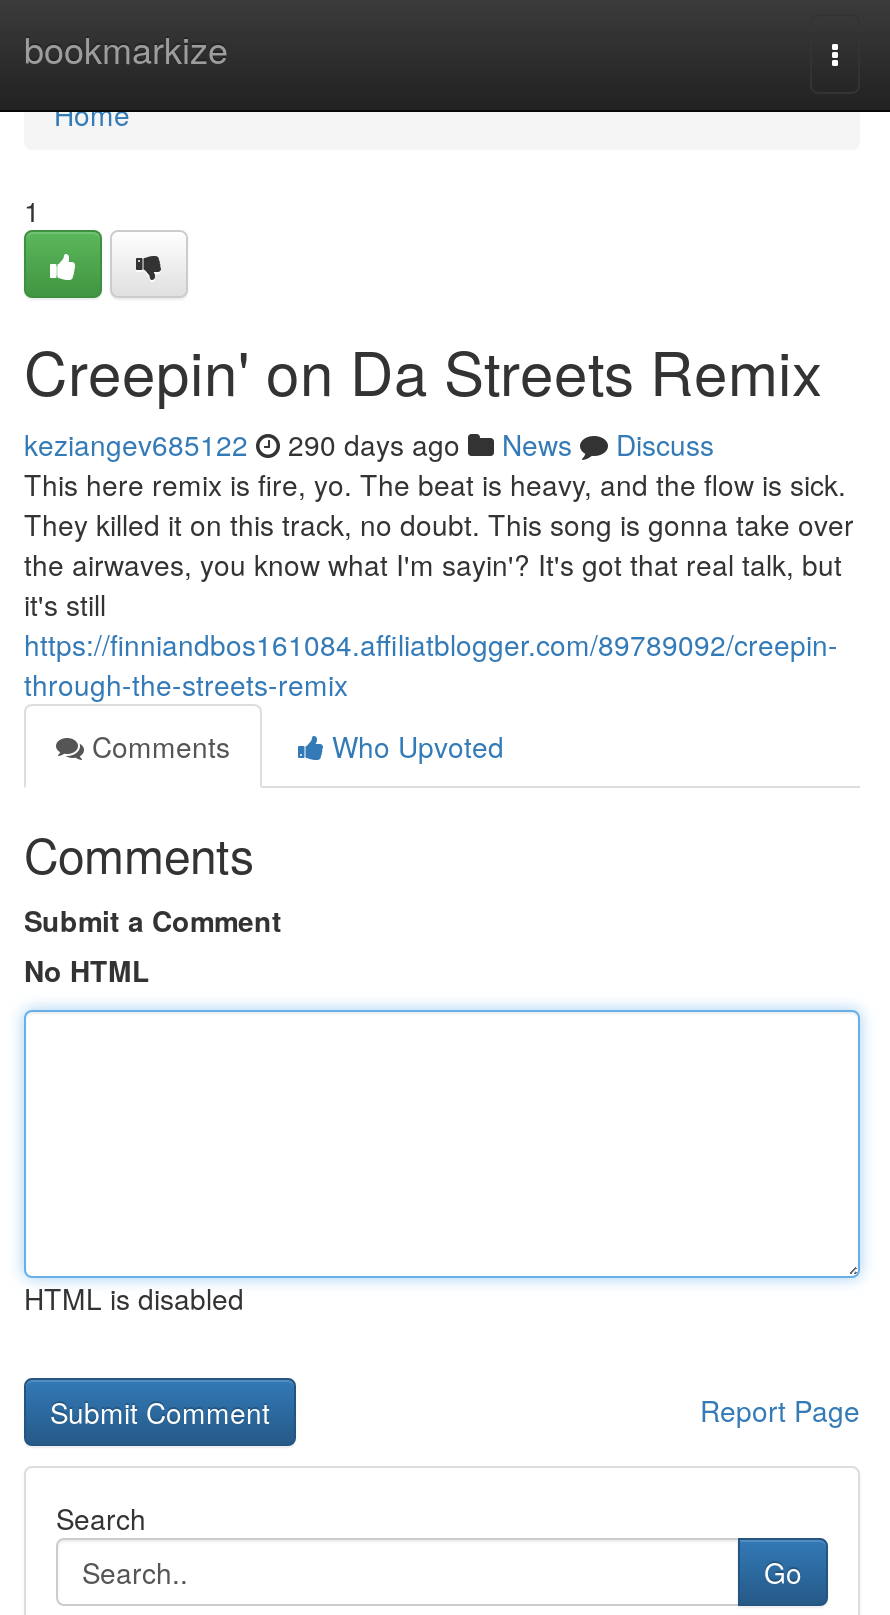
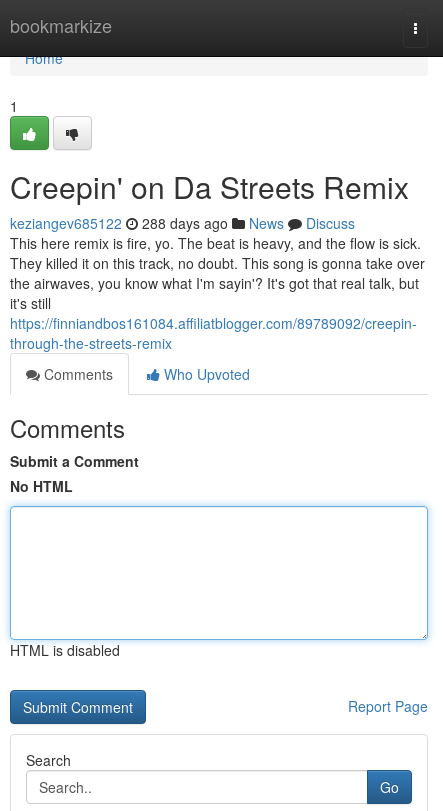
[24,424,714,464] keziangev685122 290 days ago News Discuss -> [10,213,355,233] keziangev685122 288 days ago News Discuss

